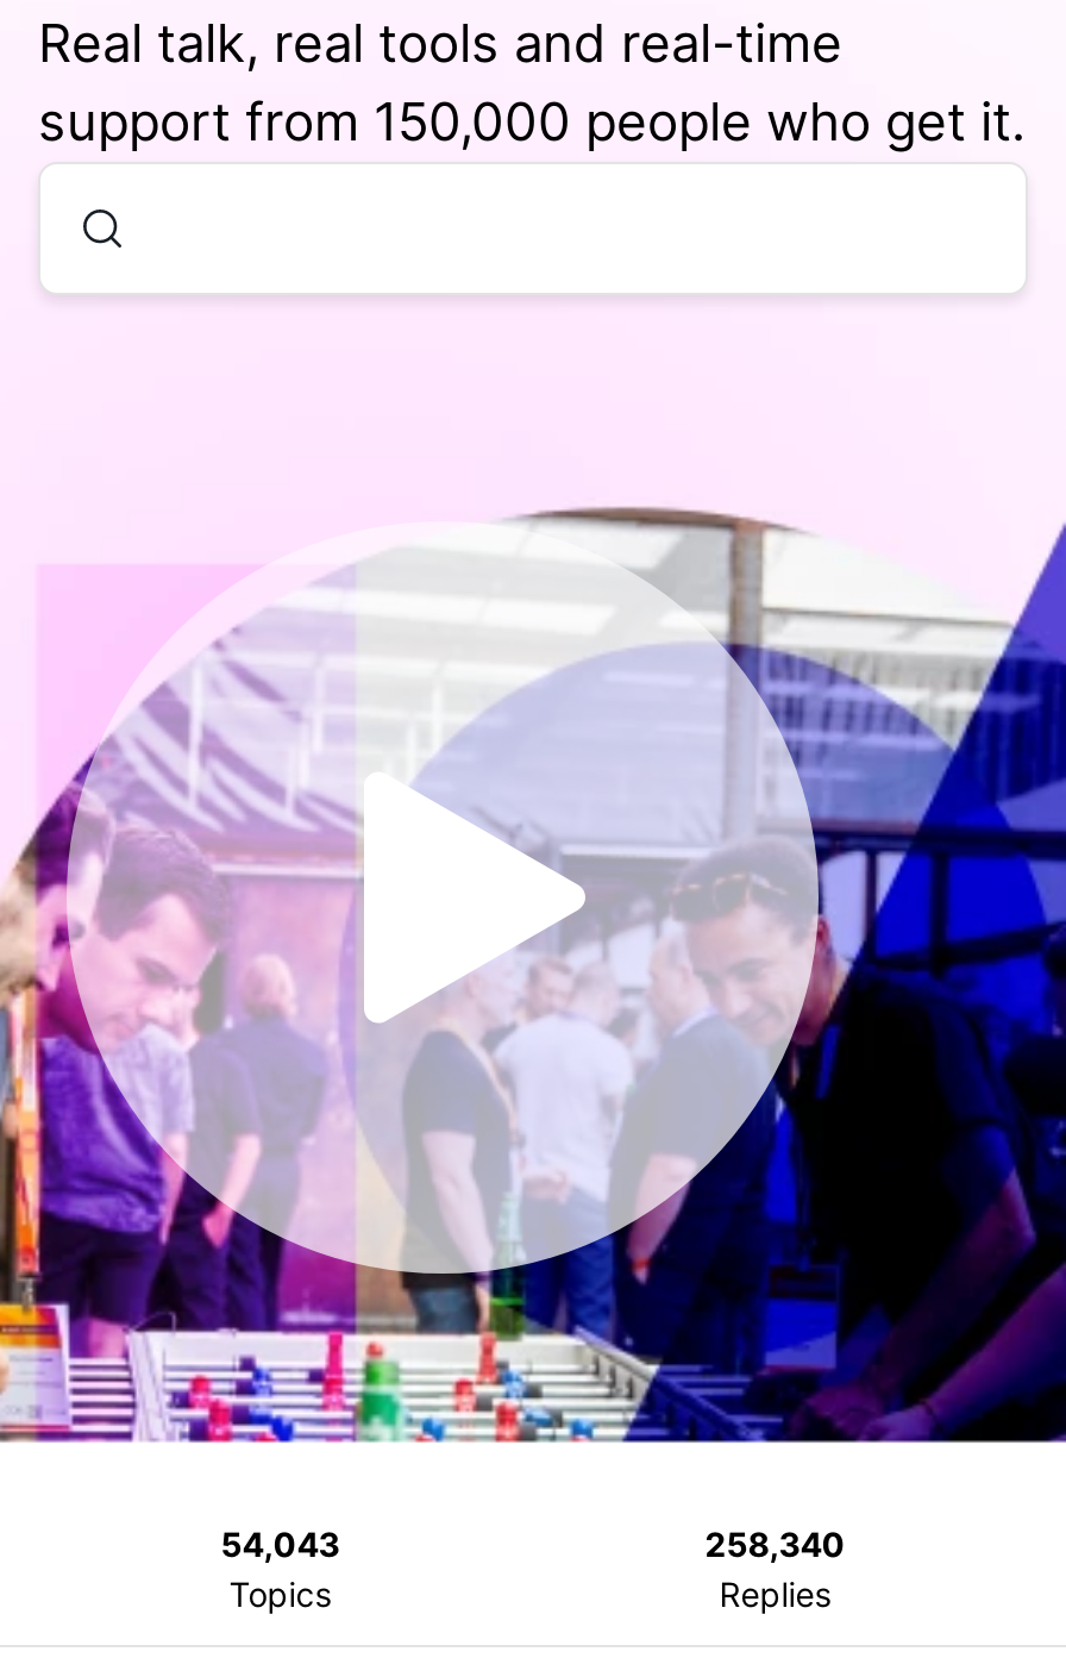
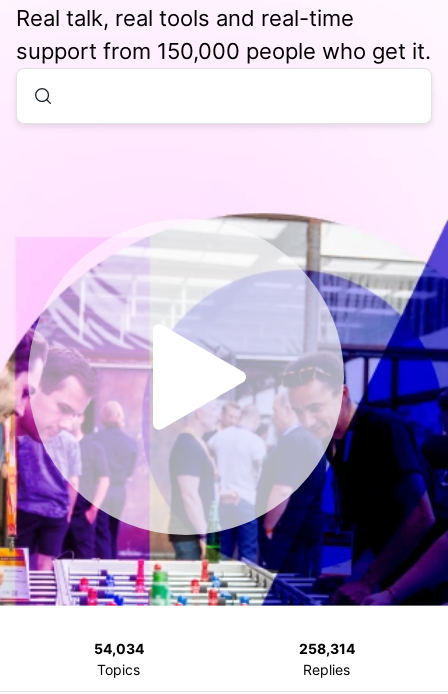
[221,1524,340,1564] 54,043 -> [93,640,143,657] 54,034
[705,1524,845,1564] 258,340 -> [298,640,354,657] 258,314

